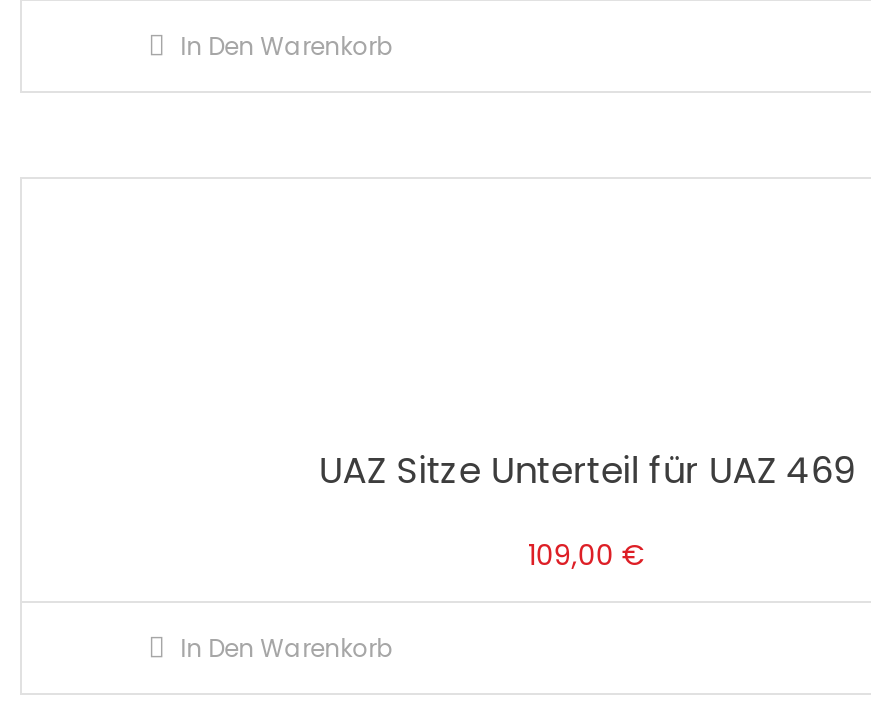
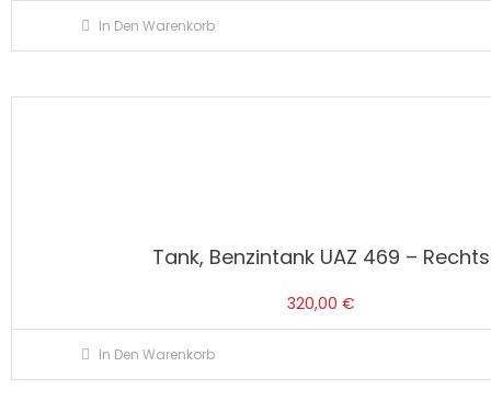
[318,445,854,495] UAZ Sitze Unterteil für UAZ 469 -> [153,244,490,271] Tank, Benzintank UAZ 469 – Rechts
[527,535,645,575] 109,00 € -> [287,293,355,315] 320,00 €

